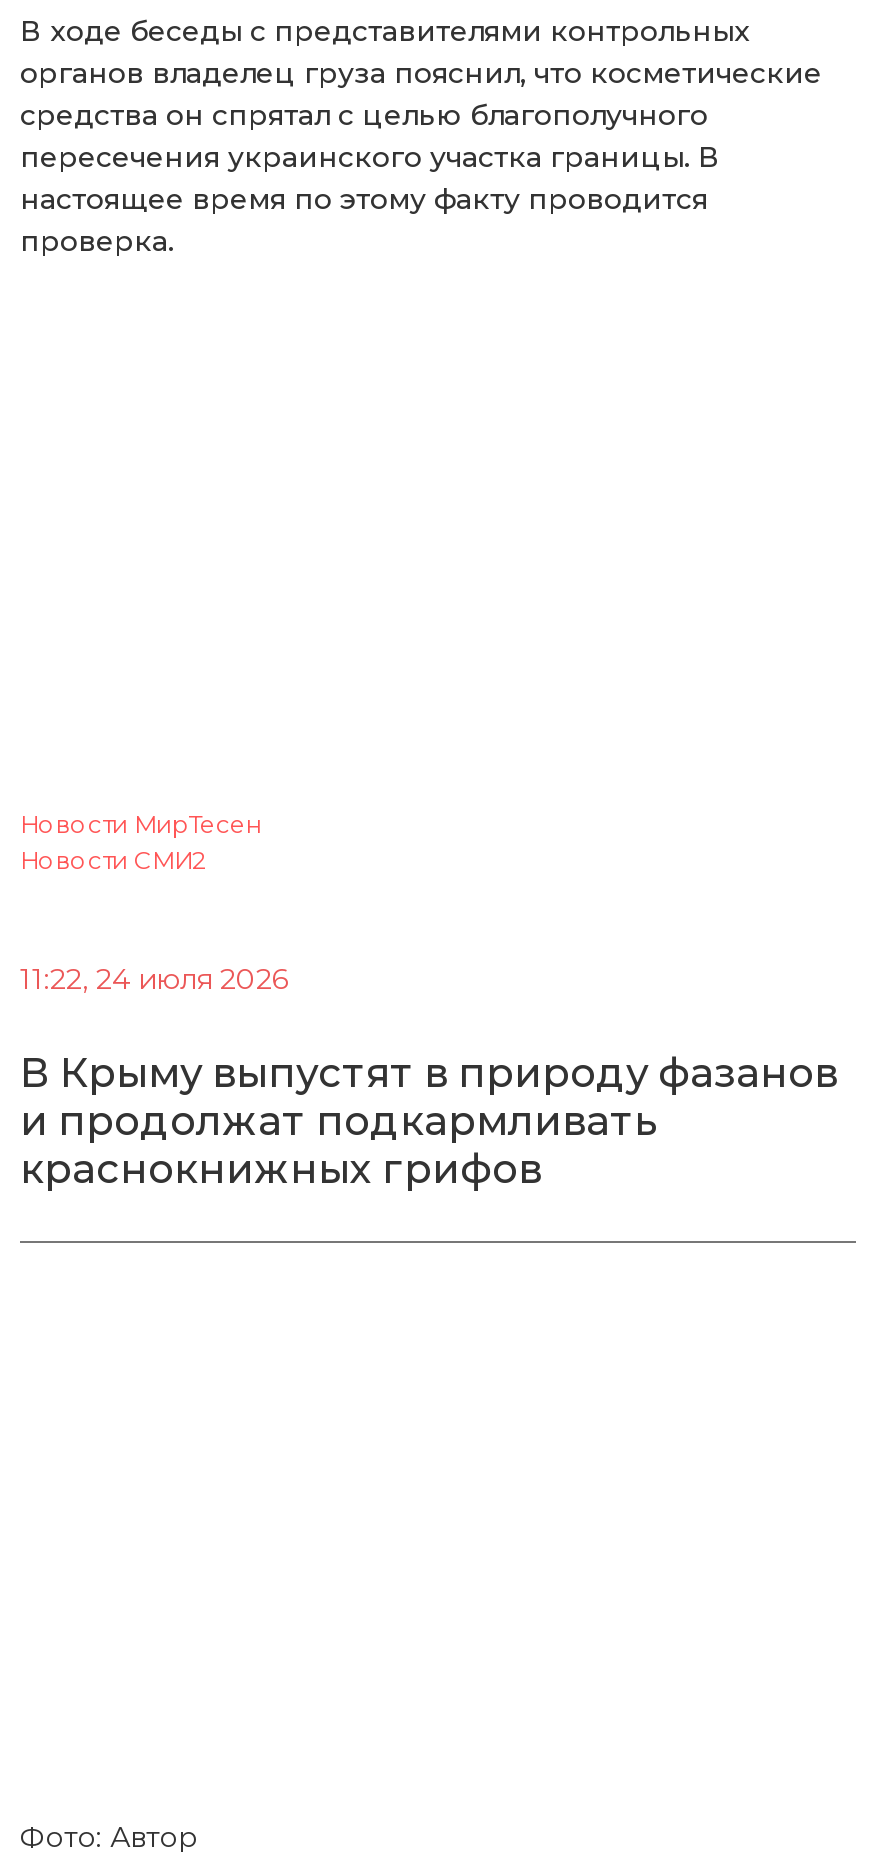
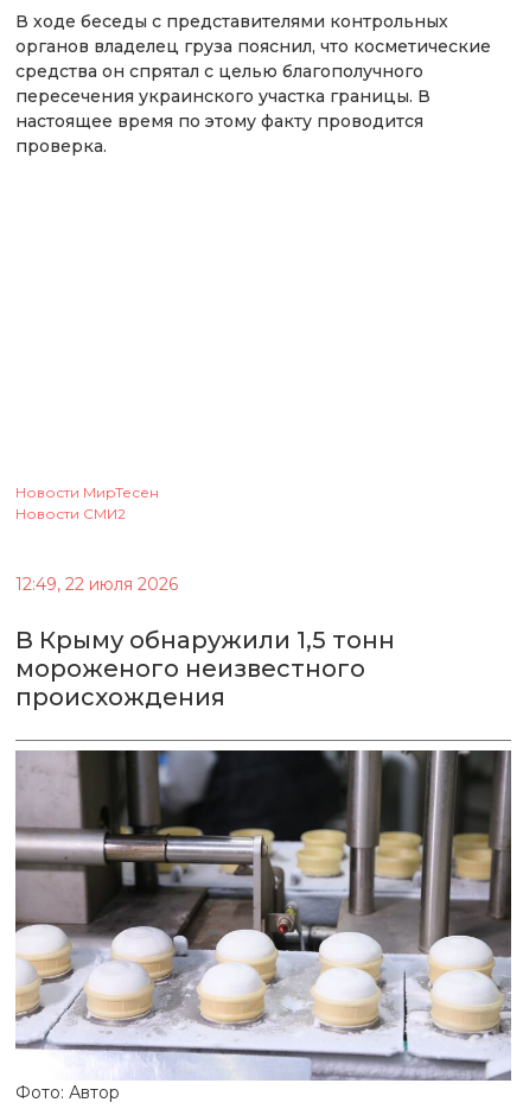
none -> [14,749,512,1082] [image]
[20,961,288,997] 11:22, 24 июля 2026 -> [15,574,178,595] 12:49, 22 июля 2026
[20,1049,838,1193] В Крыму выпустят в природу фазанов | и продолжат подкармливать | краснокнижных грифов -> [15,626,395,712] В Крыму обнаружили 1,5 тонн | мороженого неизвестного | происхождения

